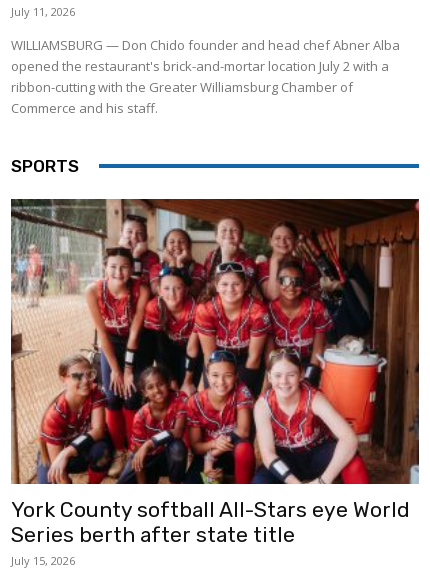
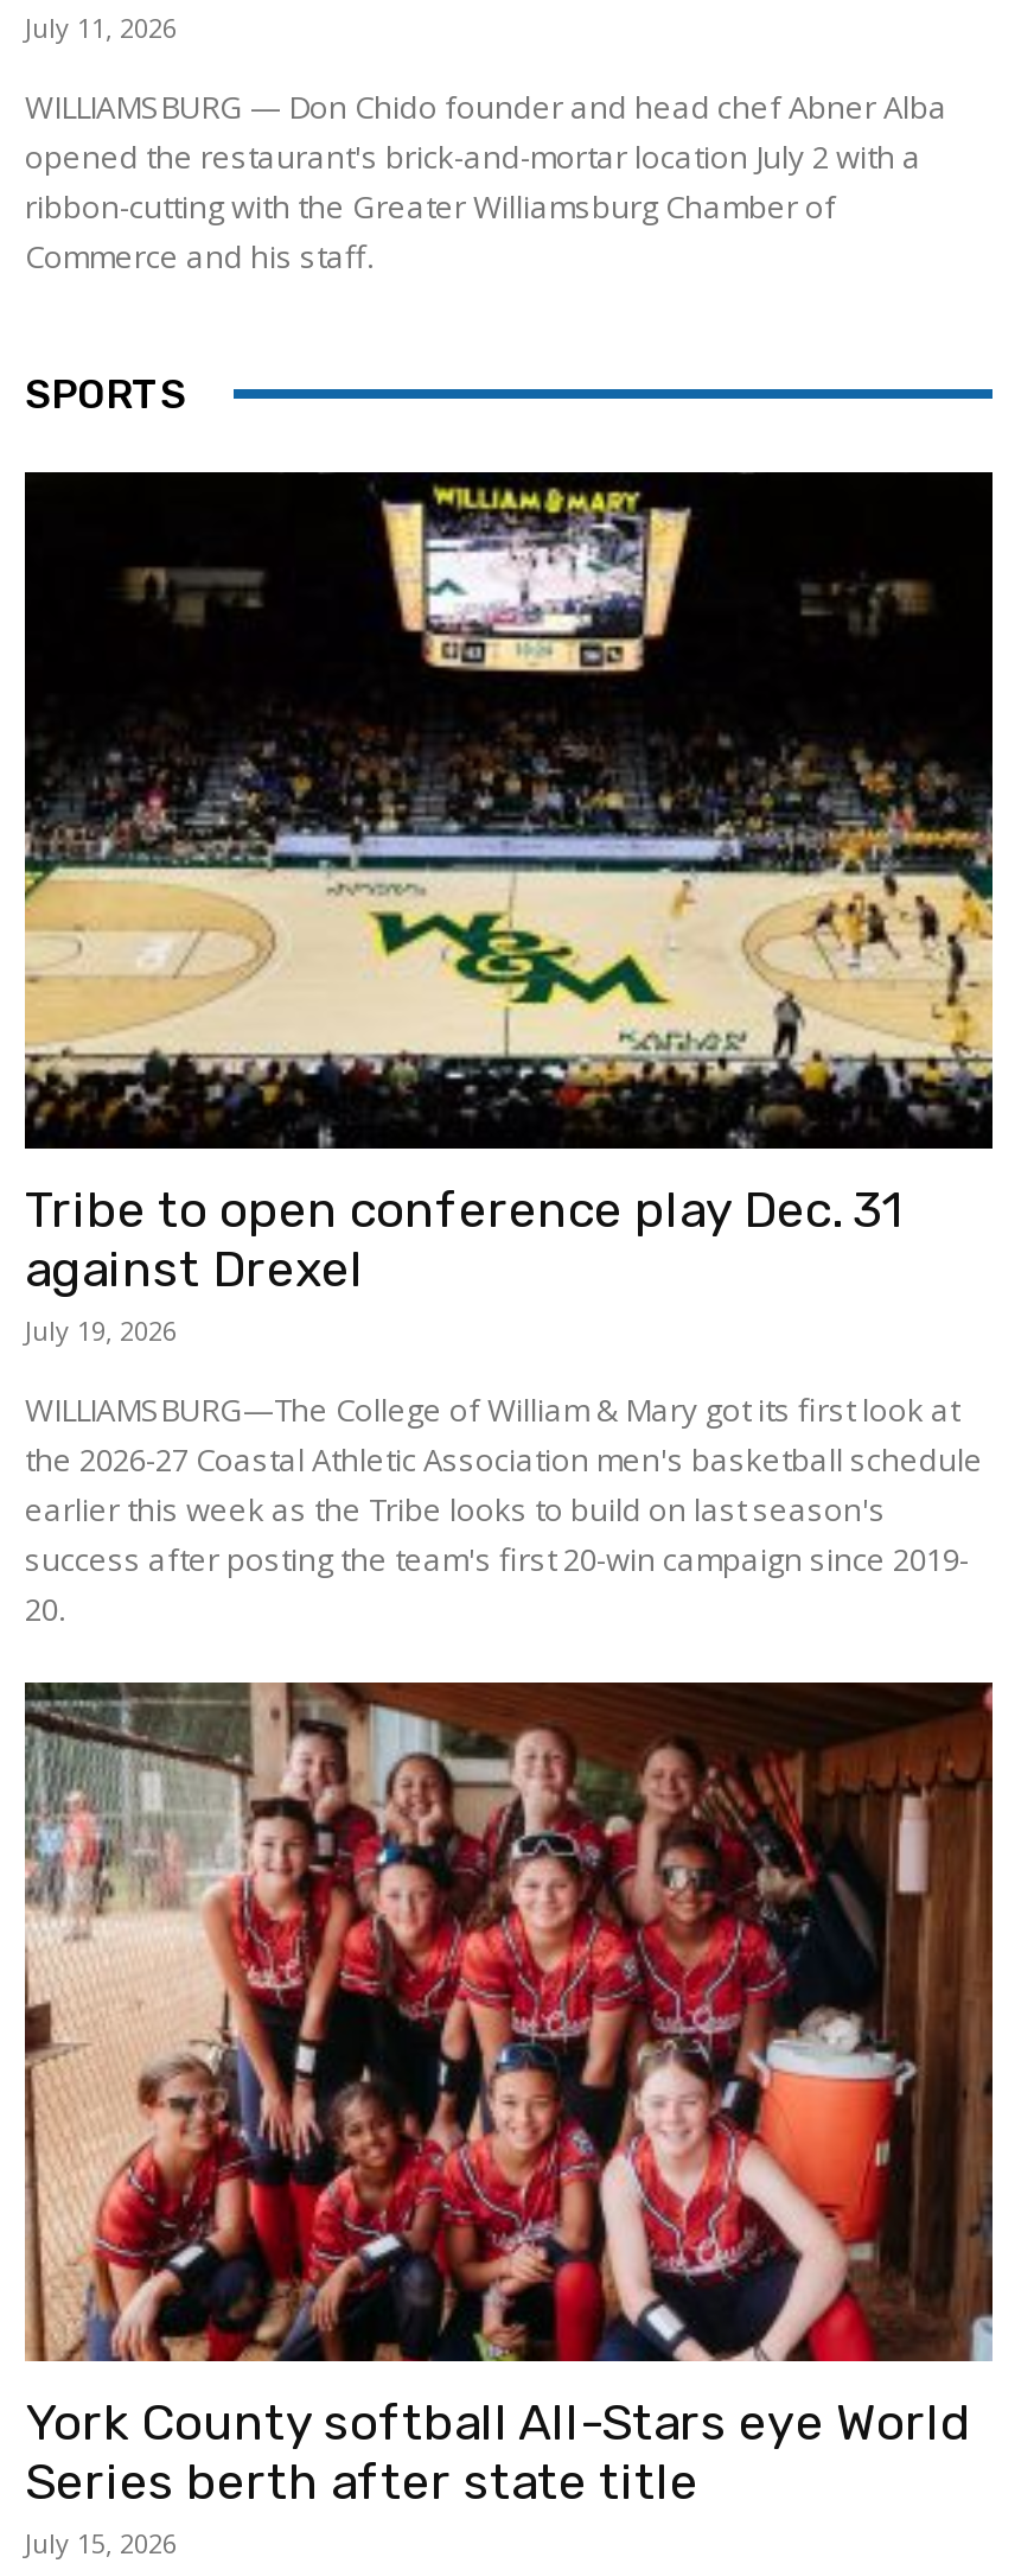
none -> [23,472,995,1631] [image] | Tribe to open conference play Dec. 31 | against Drexel | July 19, 2026 | WILLIAMSBURG—The College of William & Mary got its first look at | the 2026-27 Coastal Athletic Association men's basketball schedule | earlier this week as the Tribe looks to build on last season's | success after posting the team's first 20-win campaign since 2019- | 20.

